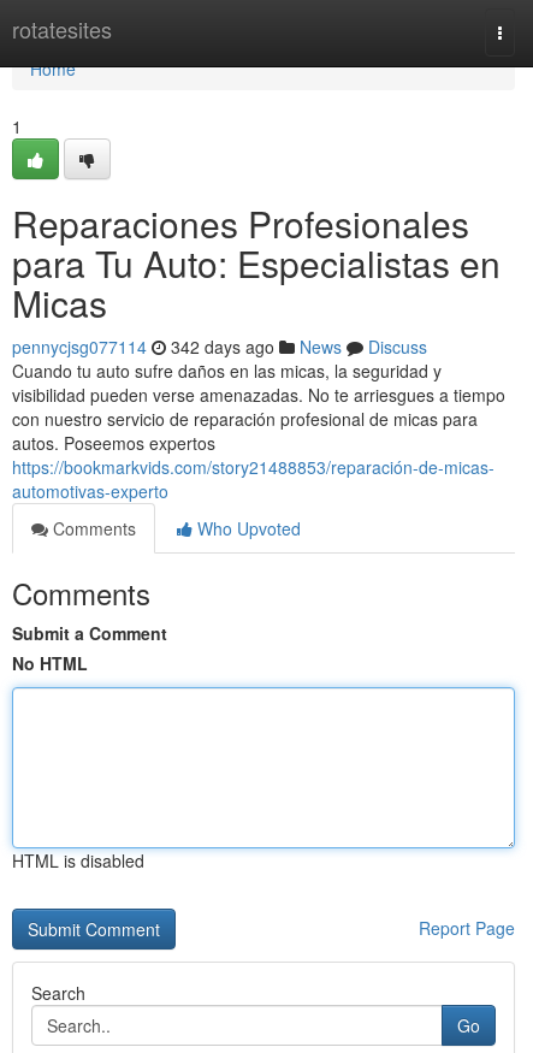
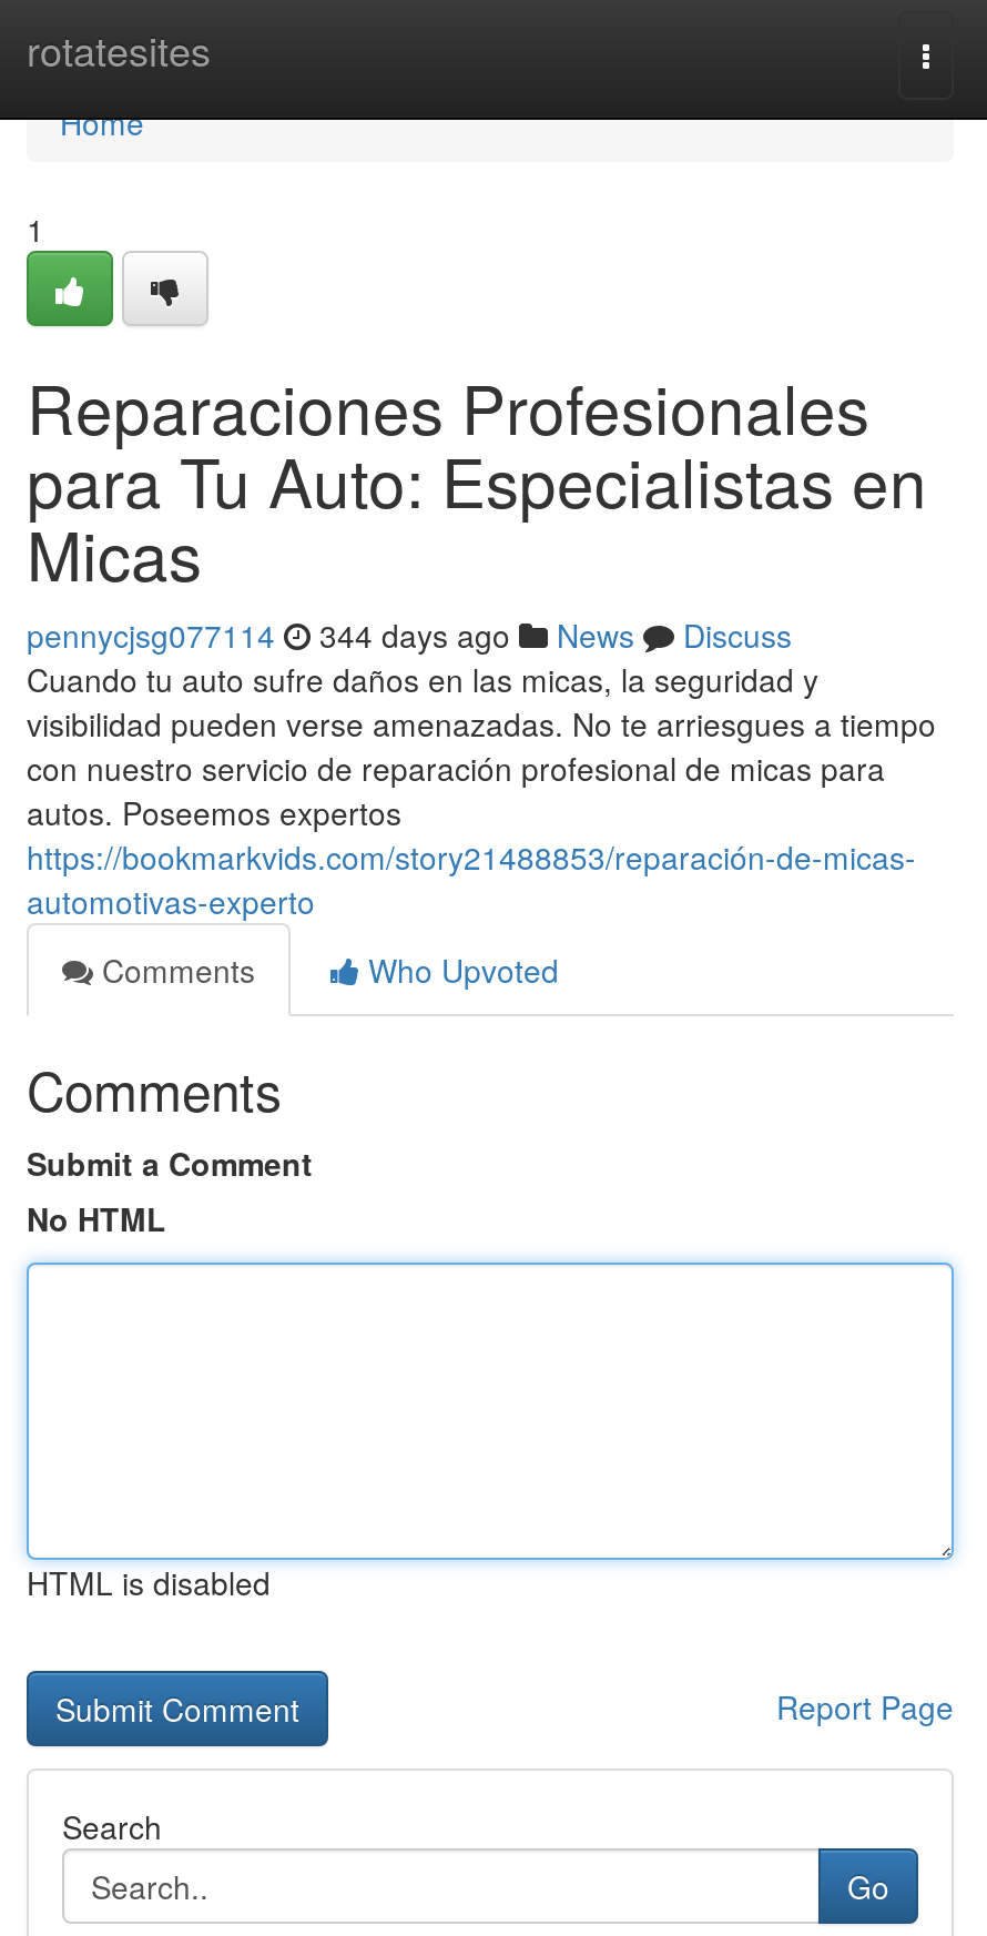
[12,335,427,359] pennycjsg077114 342 days ago News Discuss -> [27,612,792,657] pennycjsg077114 344 days ago News Discuss

